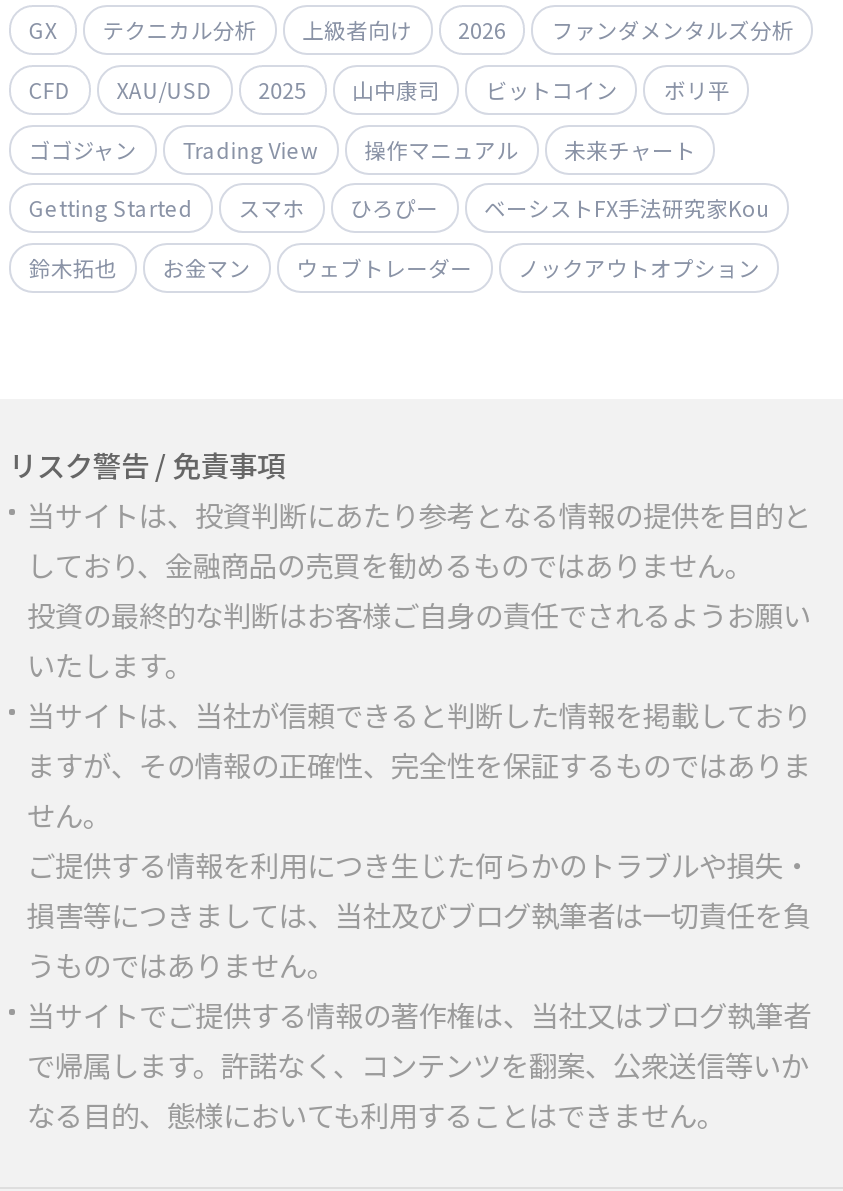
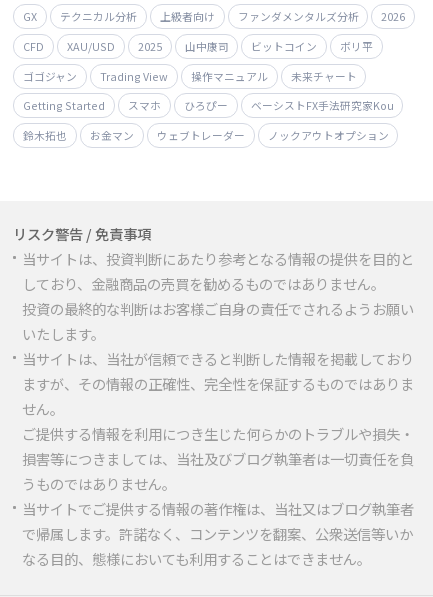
[458,15,506,45] 2026 -> none
none -> [381,9,405,24] 2026

